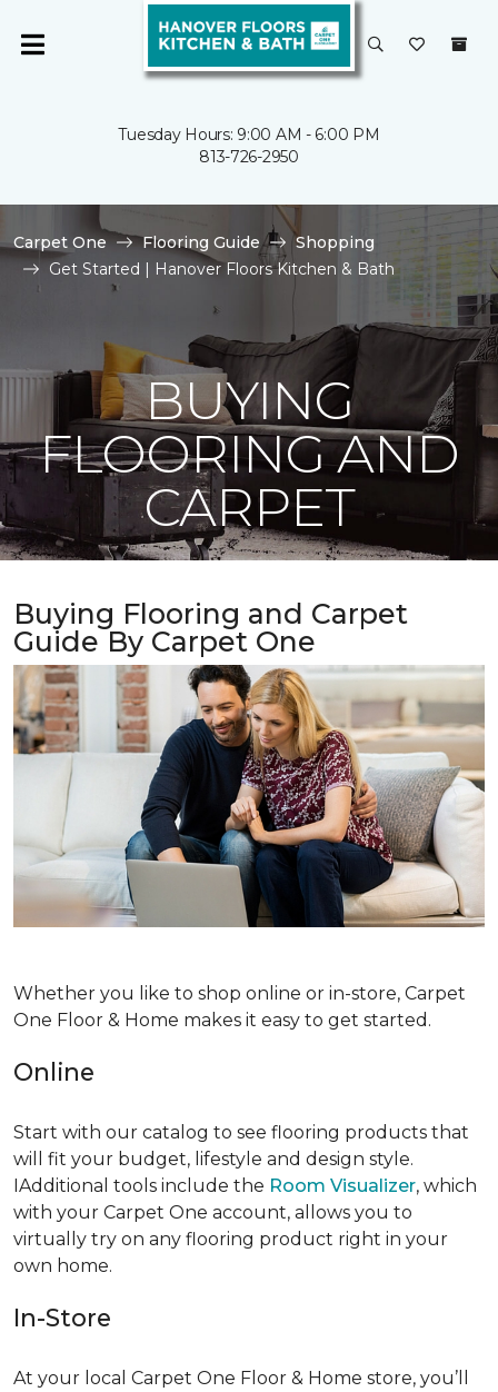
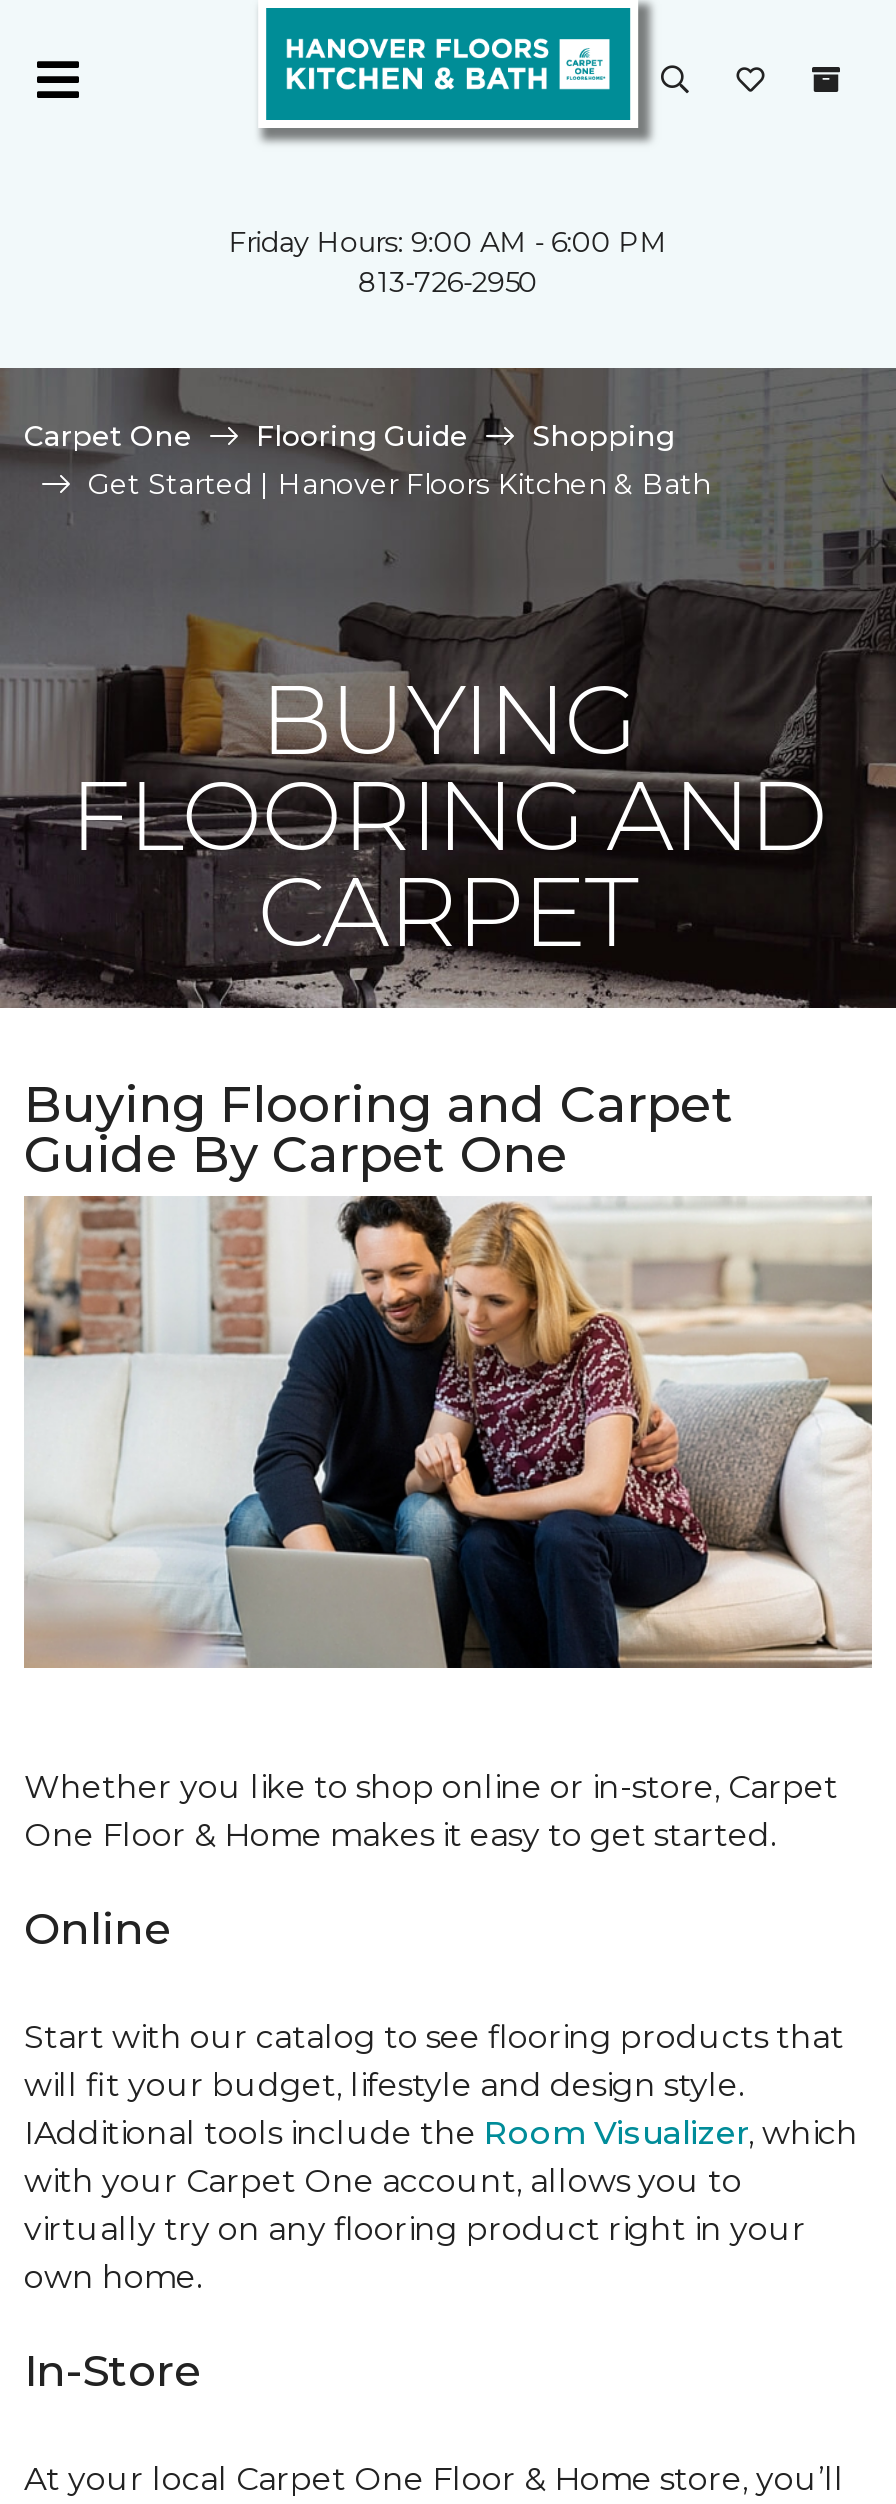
[118,125,380,145] Tuesday Hours: 9:00 AM - 6:00 PM -> [229,224,667,260] Friday Hours: 9:00 AM - 6:00 PM

